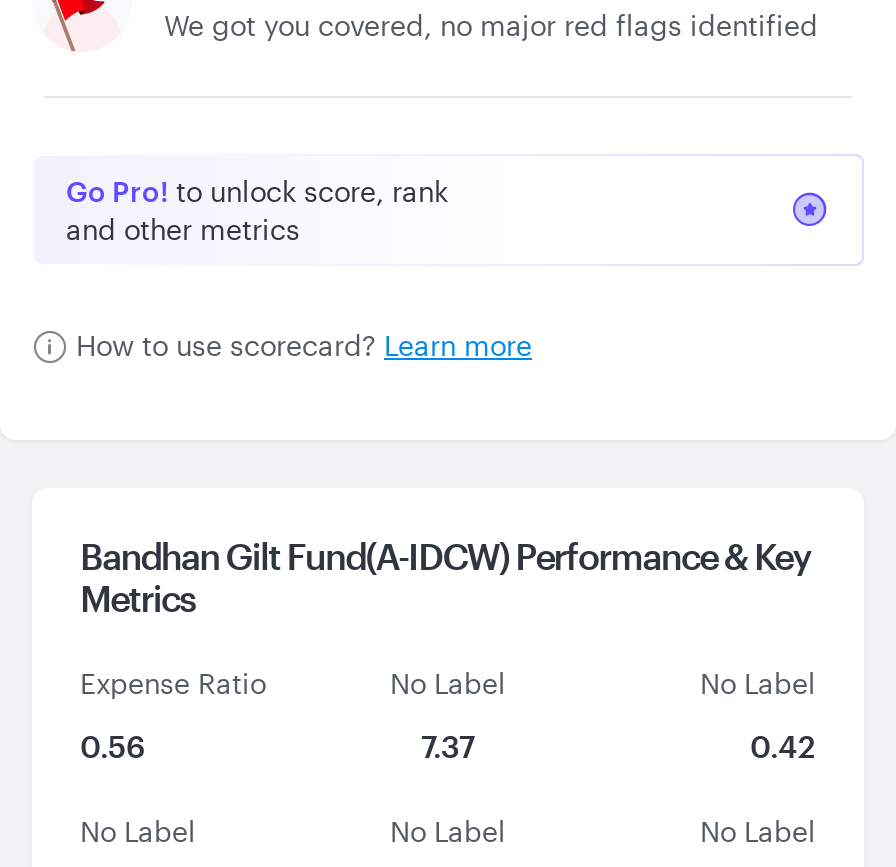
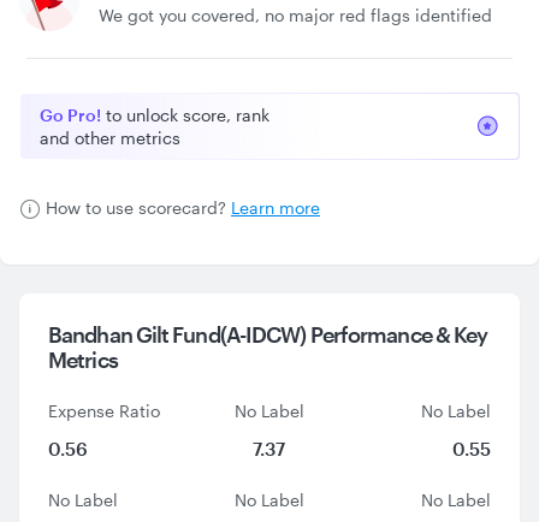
[750,728,816,764] 0.42 -> [452,438,491,459] 0.55

